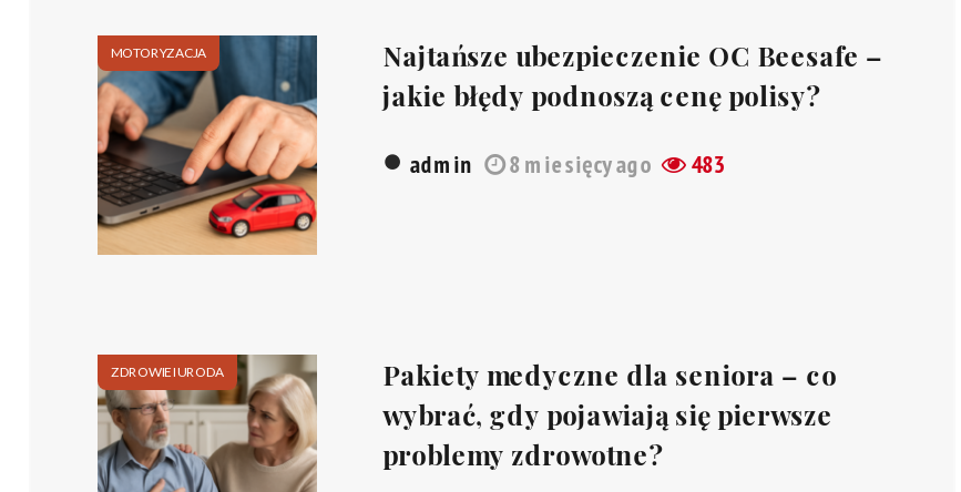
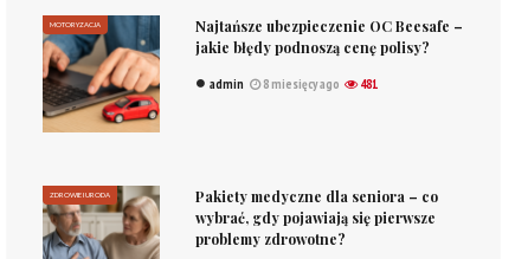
[409,149,724,180] admin 8 miesięcy ago 483 -> [209,76,377,92] admin 8 miesięcy ago 481

